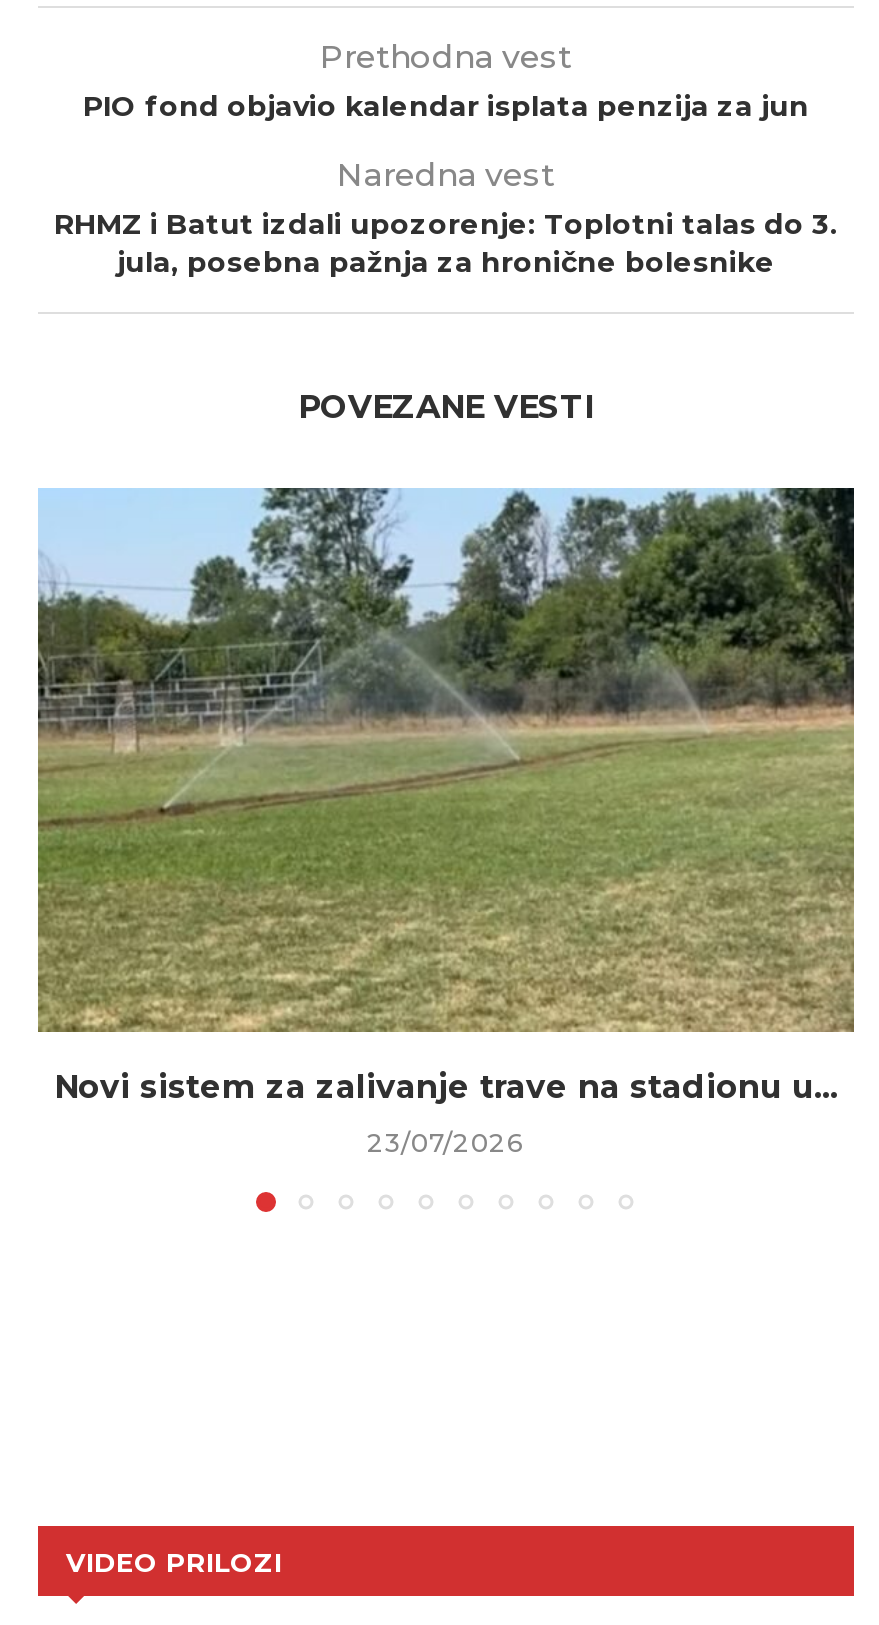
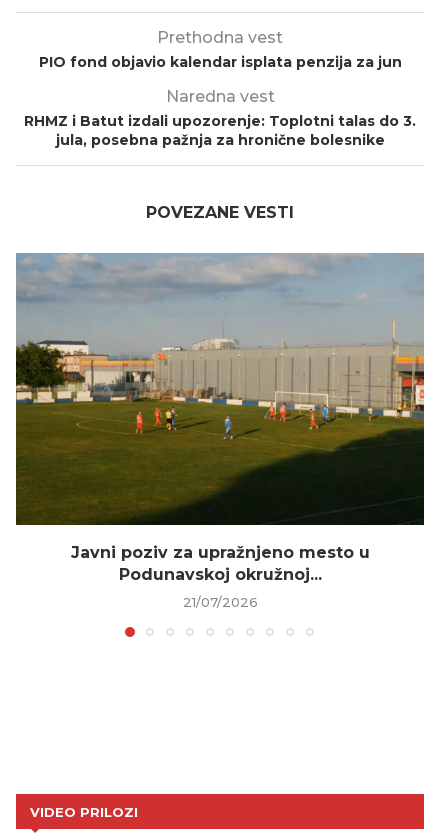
[36,486,856,1107] [image] | Novi sistem za zalivanje trave na stadionu u... -> [16,253,425,584] [image] | Javni poziv za upražnjeno mesto u | Podunavskoj okružnoj...
[367,1127,525,1159] 23/07/2026 -> [182,594,257,610] 21/07/2026

